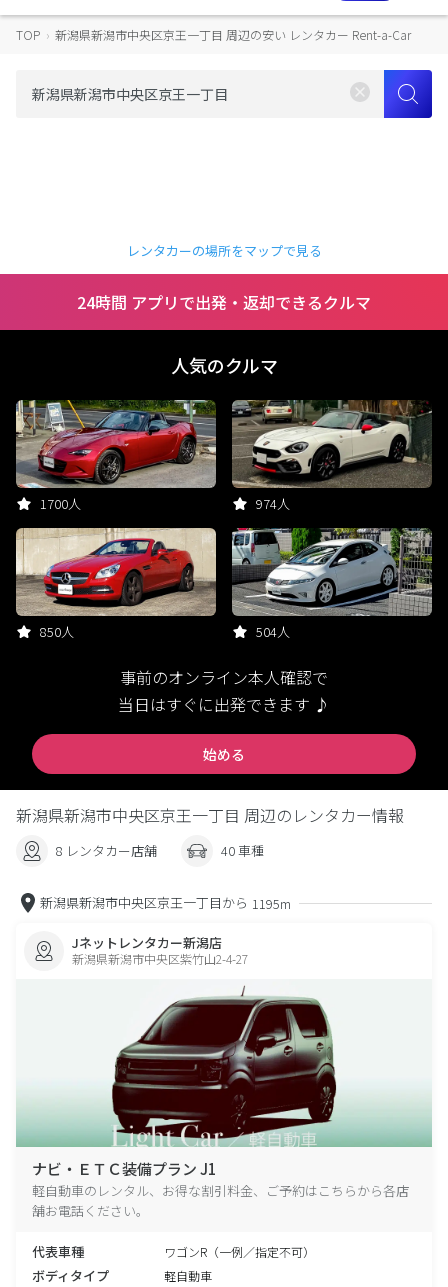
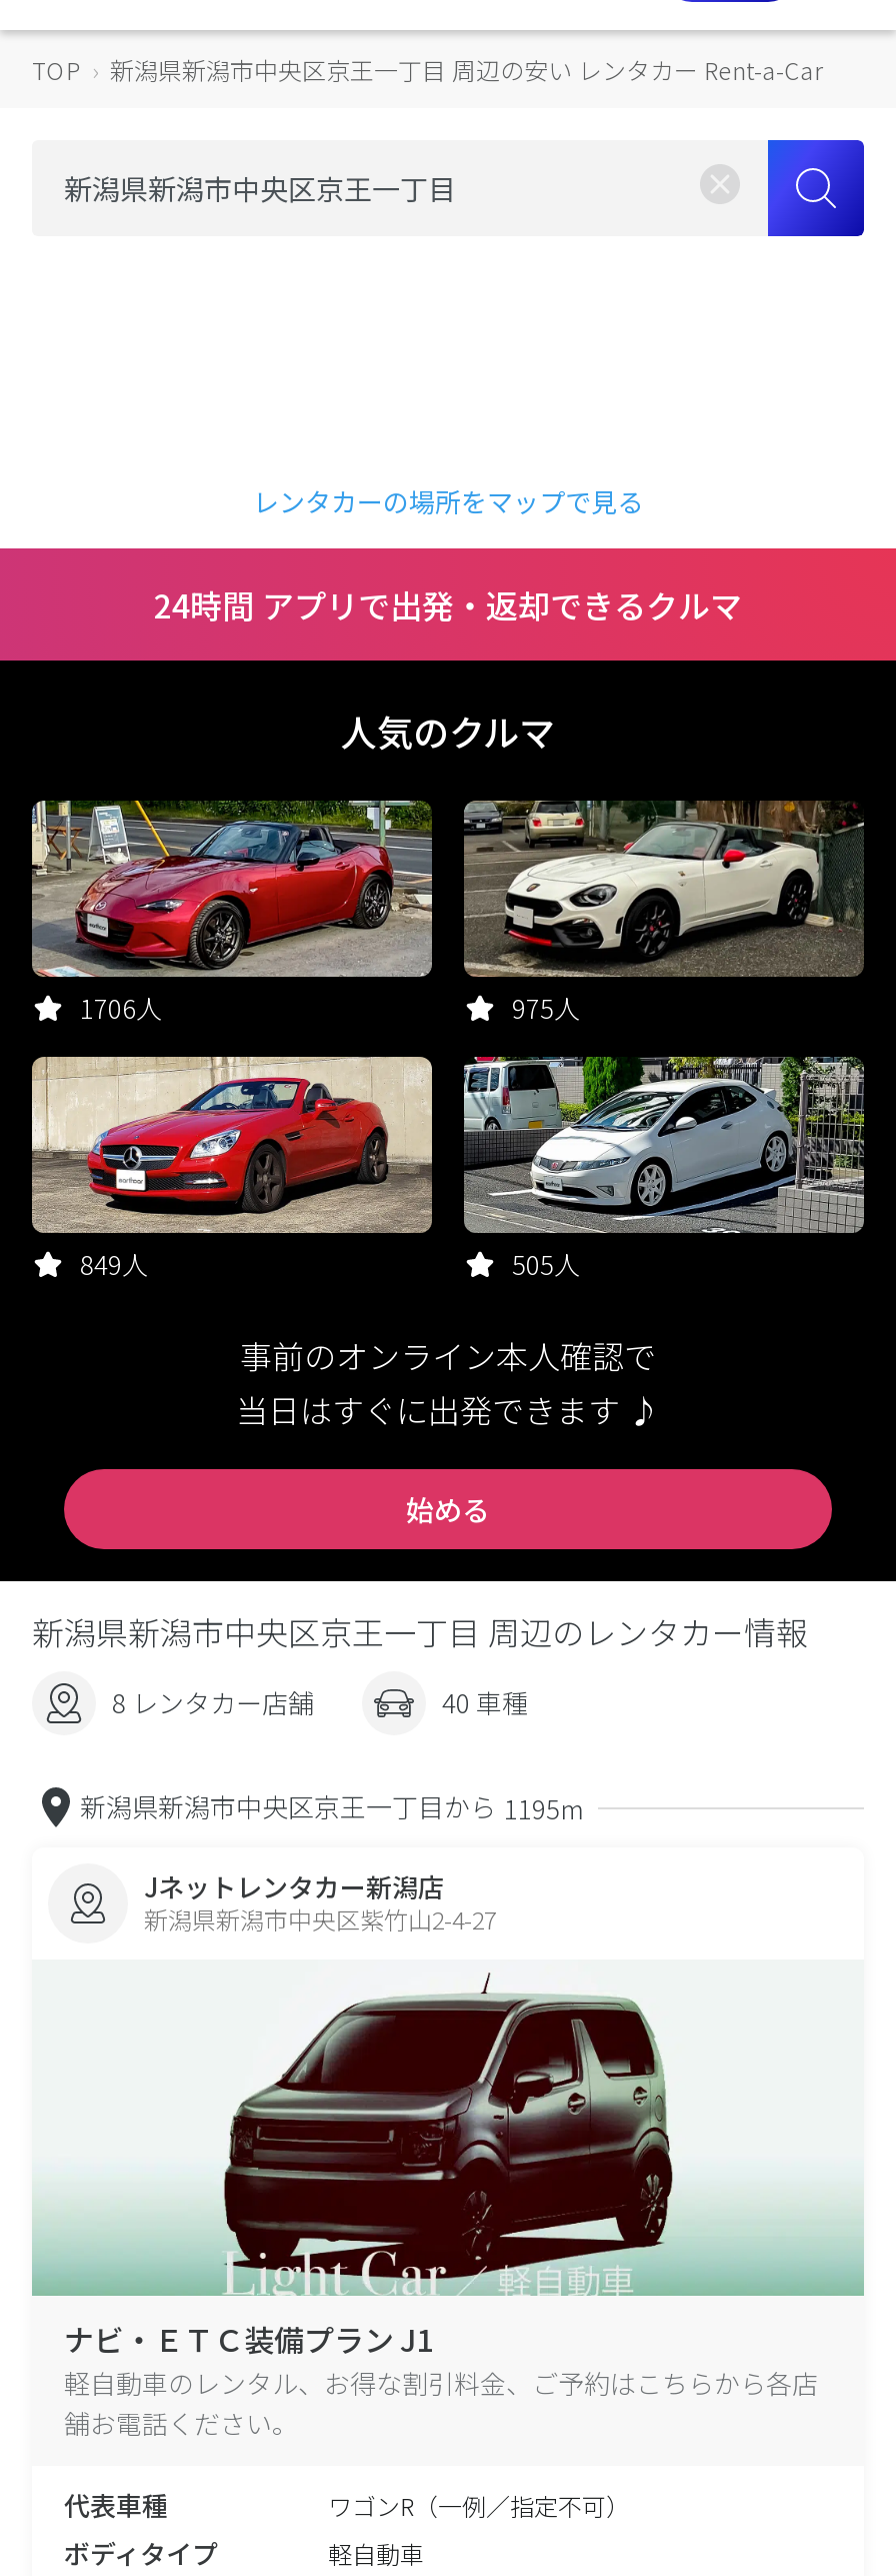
[40,494,81,513] 1700人 -> [80,989,162,1027] 1706人
[256,494,290,513] 974人 -> [512,989,580,1027] 975人
[40,622,74,641] 850人 -> [80,1245,148,1283] 849人
[256,622,290,641] 504人 -> [512,1245,580,1283] 505人

